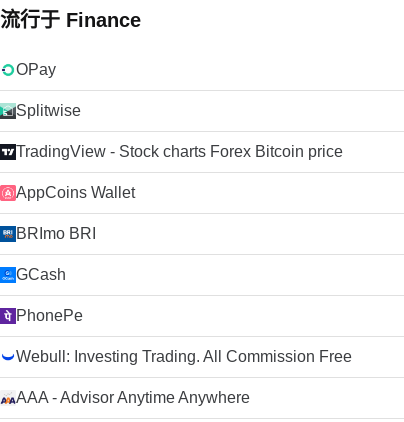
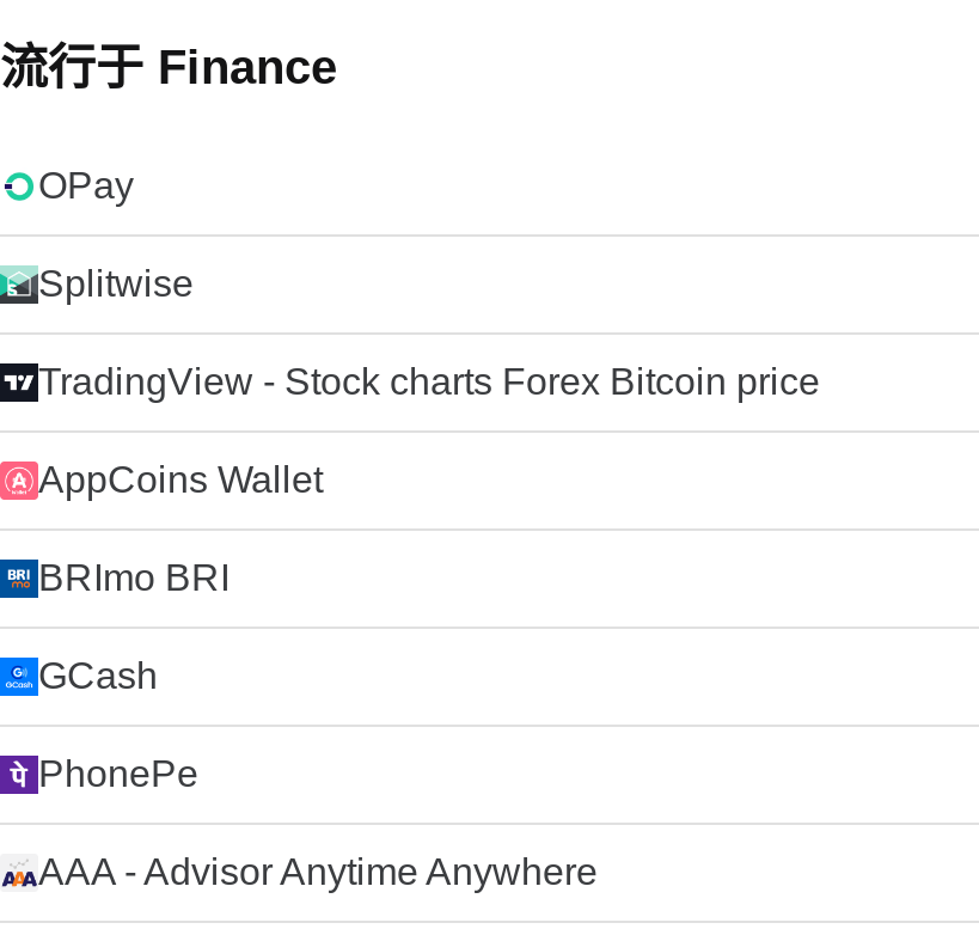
[16,348,352,365] Webull: Investing Trading. All Commission Free -> none

